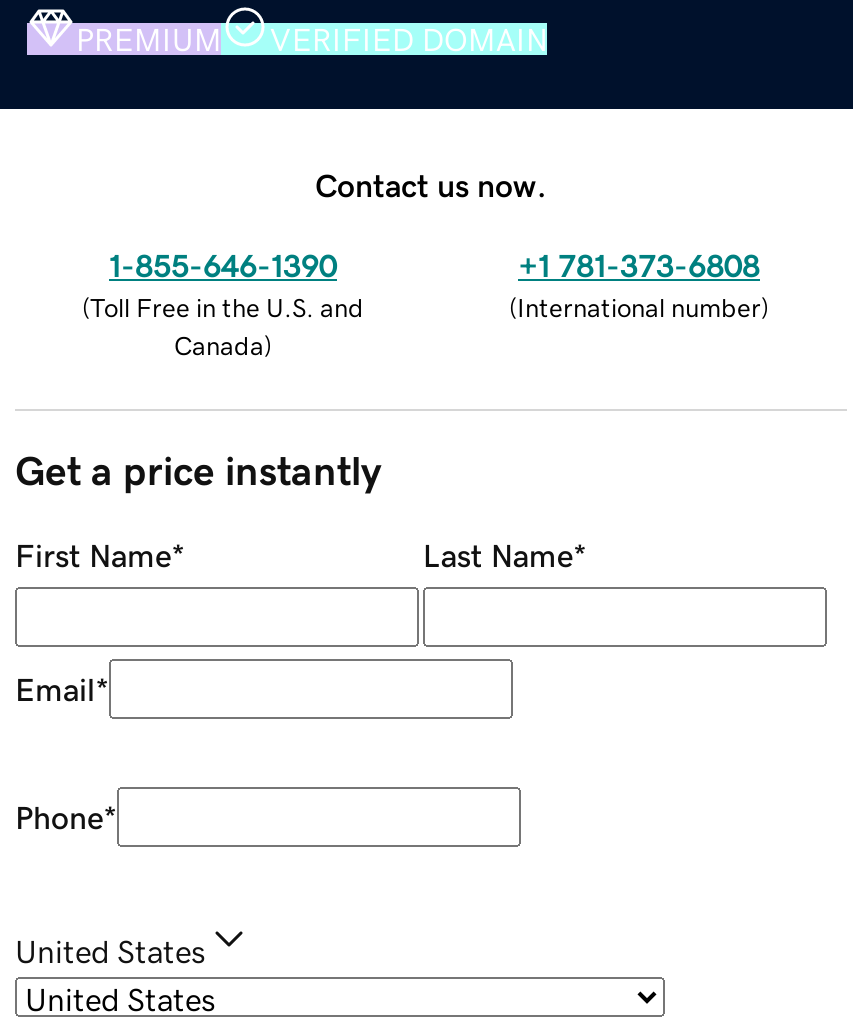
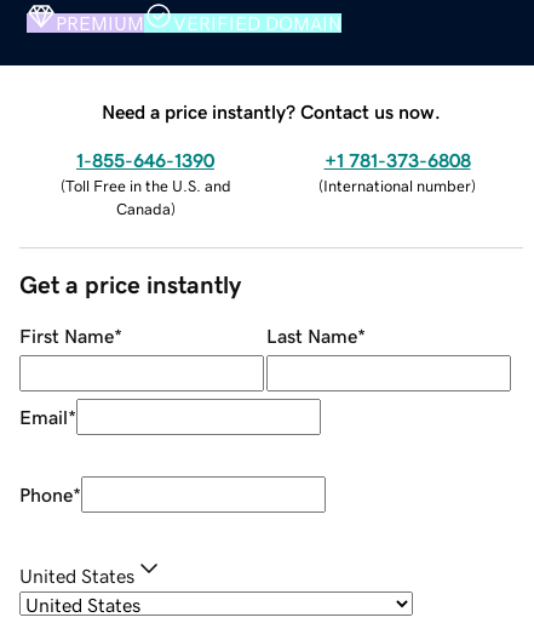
[315,168,547,200] Contact us now. -> [102,101,441,121] Need a price instantly? Contact us now.

